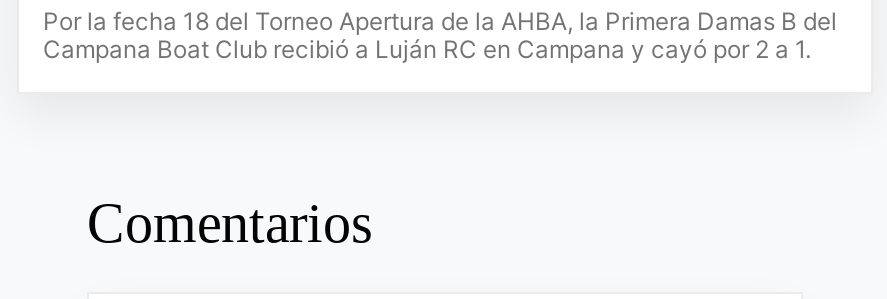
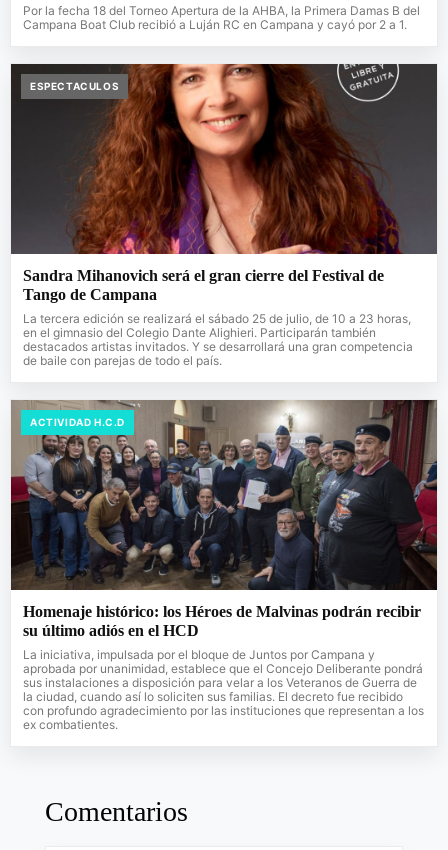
none -> [10,63,438,255] [image] | ESPECTACULOS
none -> [10,399,438,591] [image] | ACTIVIDAD H.C.D
none -> [23,267,413,368] Sandra Mihanovich será el gran cierre del Festival de | Tango de Campana | La tercera edición se realizará el sábado 25 de julio, de 10 a 23 horas, | en el gimnasio del Colegio Dante Alighieri. Participarán también | destacados artistas invitados. Y se desarrollará una gran competencia | de baile con parejas de todo el país.
none -> [23,603,424,732] Homenaje histórico: los Héroes de Malvinas podrán recibir | su último adiós en el HCD | La iniciativa, impulsada por el bloque de Juntos por Campana y | aprobada por unanimidad, establece que el Concejo Deliberante pondrá | sus instalaciones a disposición para velar a los Veteranos de Guerra de | la ciudad, cuando así lo soliciten sus familias. El decreto fue recibido | con profundo agradecimiento por las instituciones que representan a los | ex combatientes.

